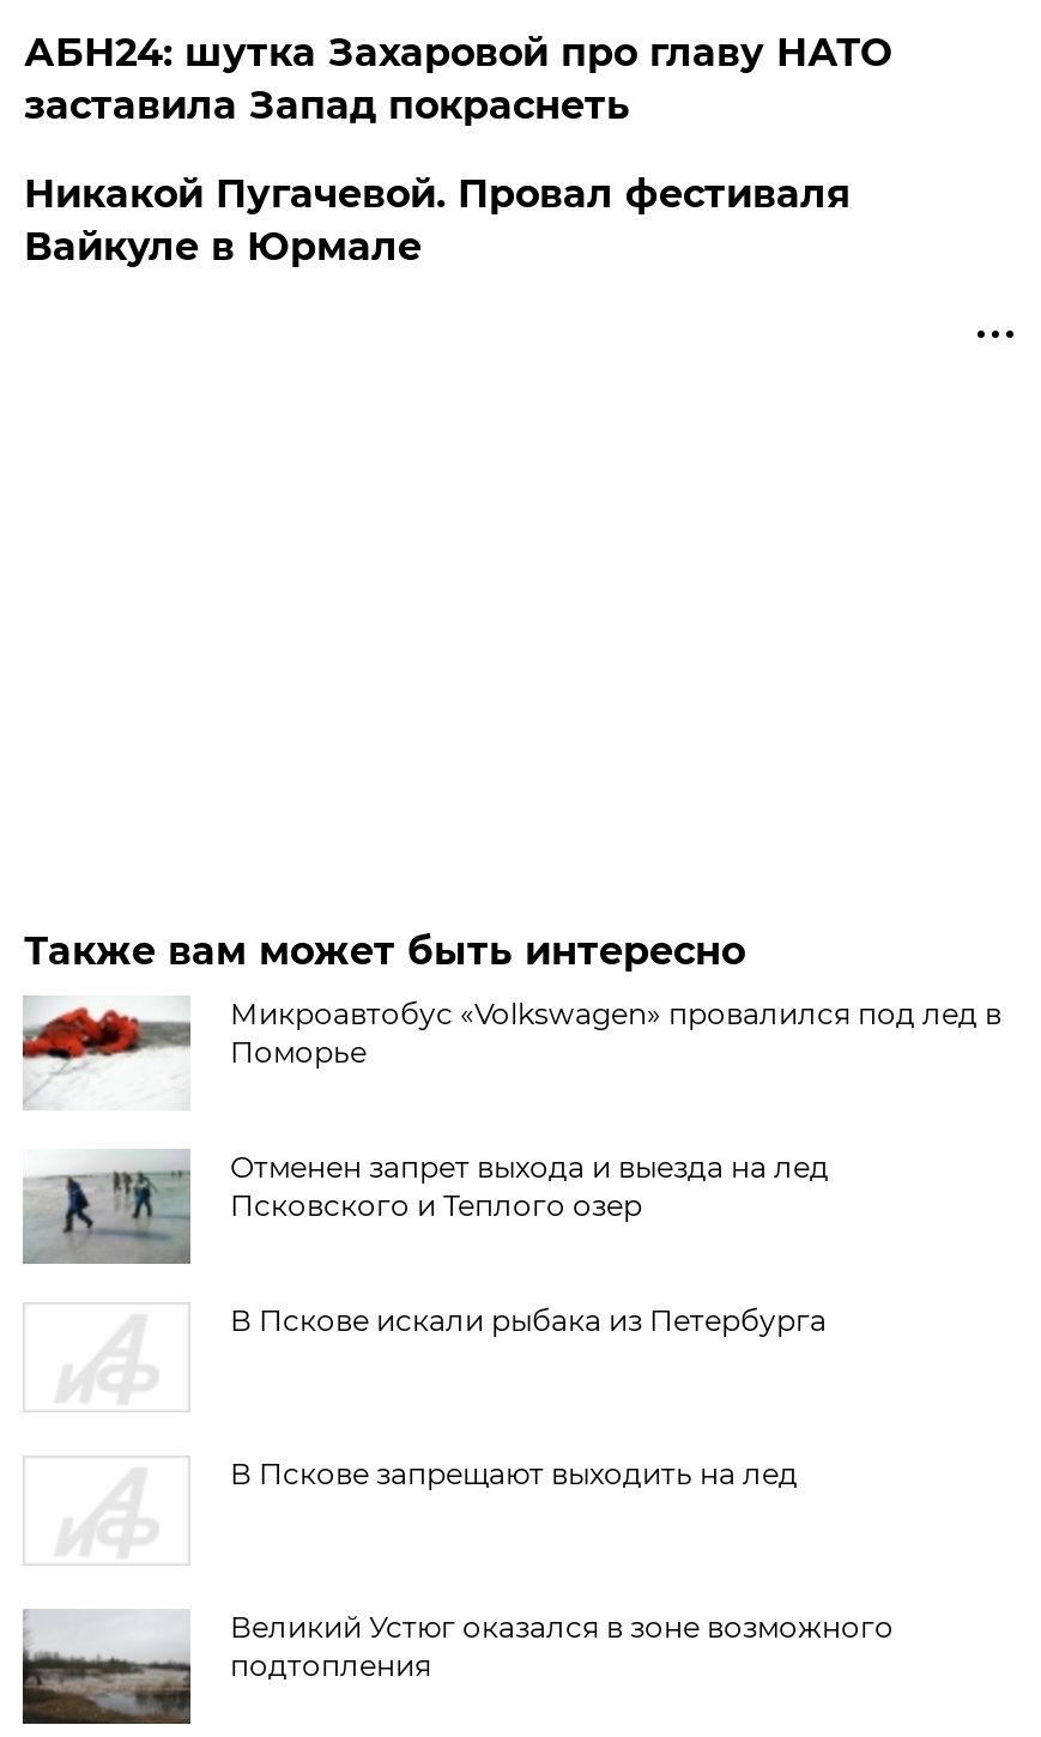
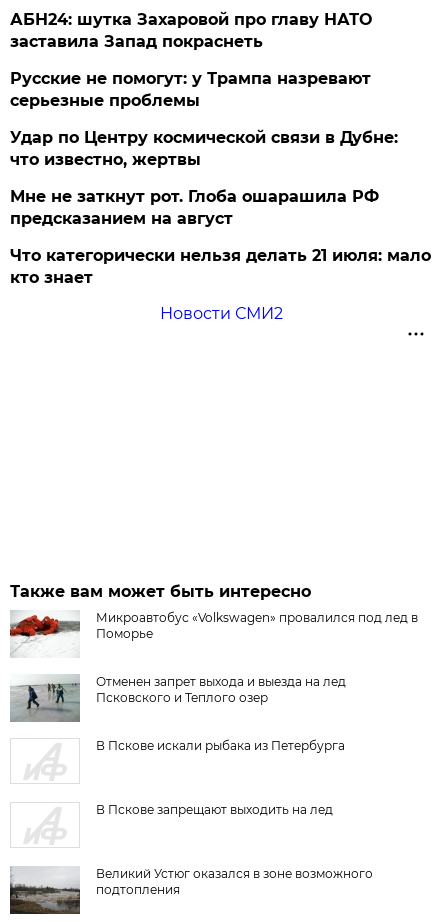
[24,171,850,270] Никакой Пугачевой. Провал фестиваля | Вайкуле в Юрмале -> [10,69,431,323] Русские не помогут: у Трампа назревают | серьезные проблемы | Удар по Центру космической связи в Дубне: | что известно, жертвы | Мне не заткнут рот. Глоба ошарашила РФ | предсказанием на август | Что категорически нельзя делать 21 июля: мало | кто знает | Новости СМИ2

